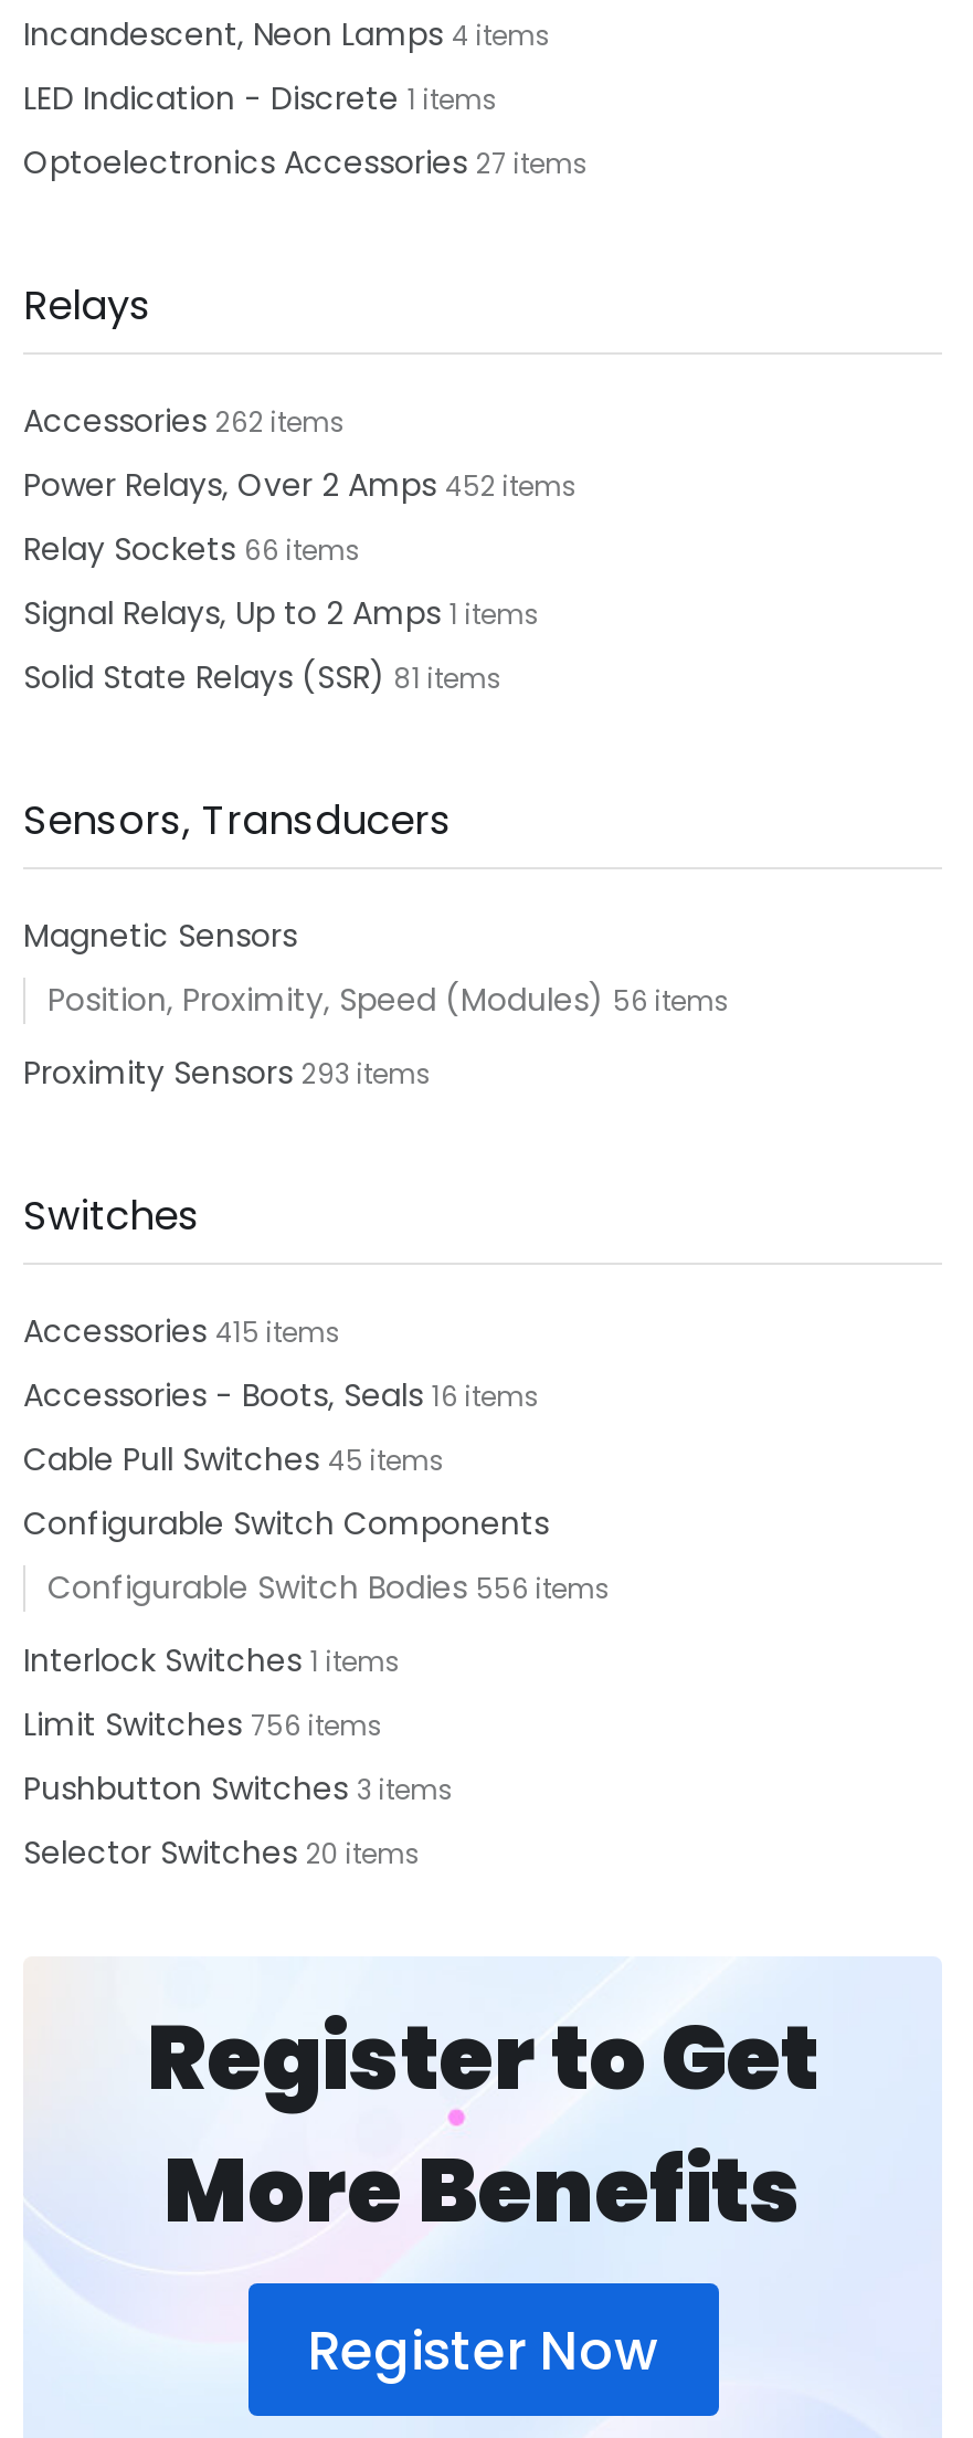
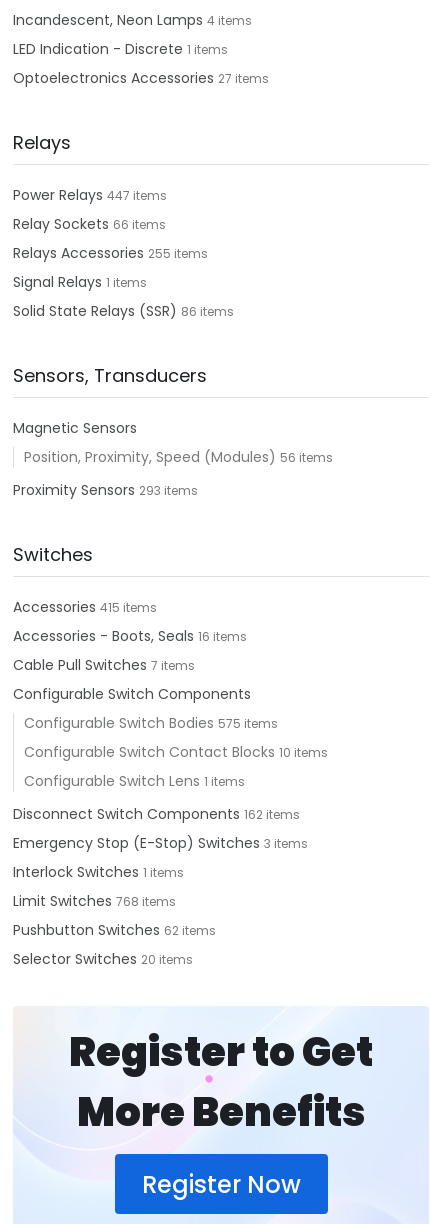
[23,399,578,507] Accessories 262 items | Power Relays, Over 2 Amps 452 items -> [13,185,167,205] Power Relays 447 items
moved [23,527,361,571] -> [13,214,166,234]: Relay Sockets 66 items
[23,591,540,699] Signal Relays, Up to 2 Amps 1 items | Solid State Relays (SSR) 81 items -> [13,243,234,321] Relays Accessories 255 items | Signal Relays 1 items | Solid State Relays (SSR) 86 items
[23,1437,445,1481] Cable Pull Switches 45 items -> [13,655,195,675] Cable Pull Switches 7 items
[47,1565,611,1609] Configurable Switch Bodies 556 items -> [13,713,328,853] Configurable Switch Bodies 575 items | Configurable Switch Contact Blocks 10 items | Configurable Switch Lens 1 items | Disconnect Switch Components 162 items | Emergency Stop (E-Stop) Switches 3 items
[23,1702,383,1746] Limit Switches 756 items -> [13,891,176,911] Limit Switches 768 items
[23,1766,454,1811] Pushbutton Switches 3 items -> [13,920,216,940] Pushbutton Switches 62 items

